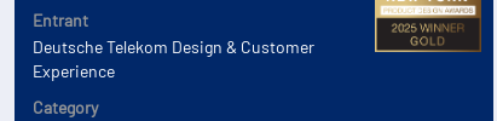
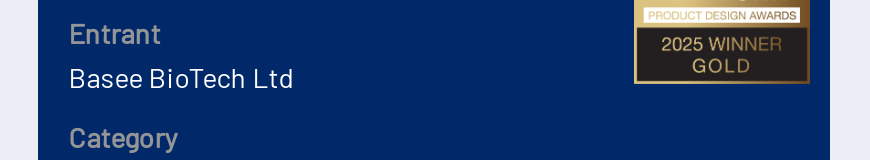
[33,36,315,81] Deutsche Telekom Design & Customer | Experience -> [68,60,294,94] Basee BioTech Ltd

